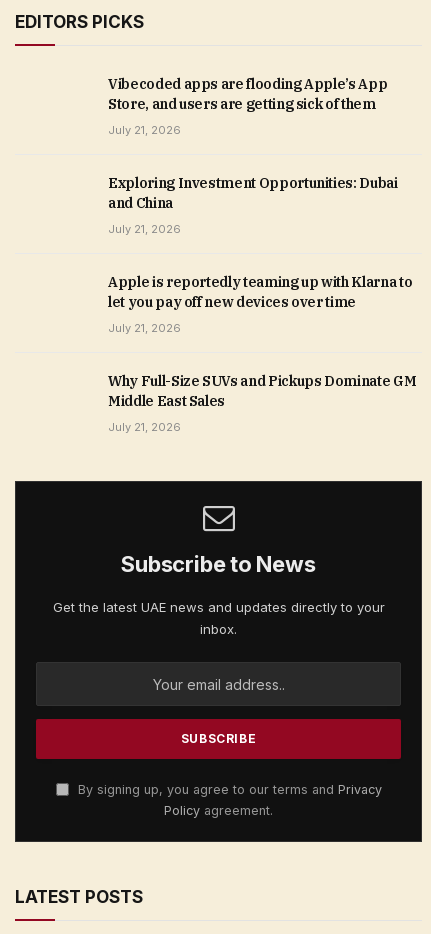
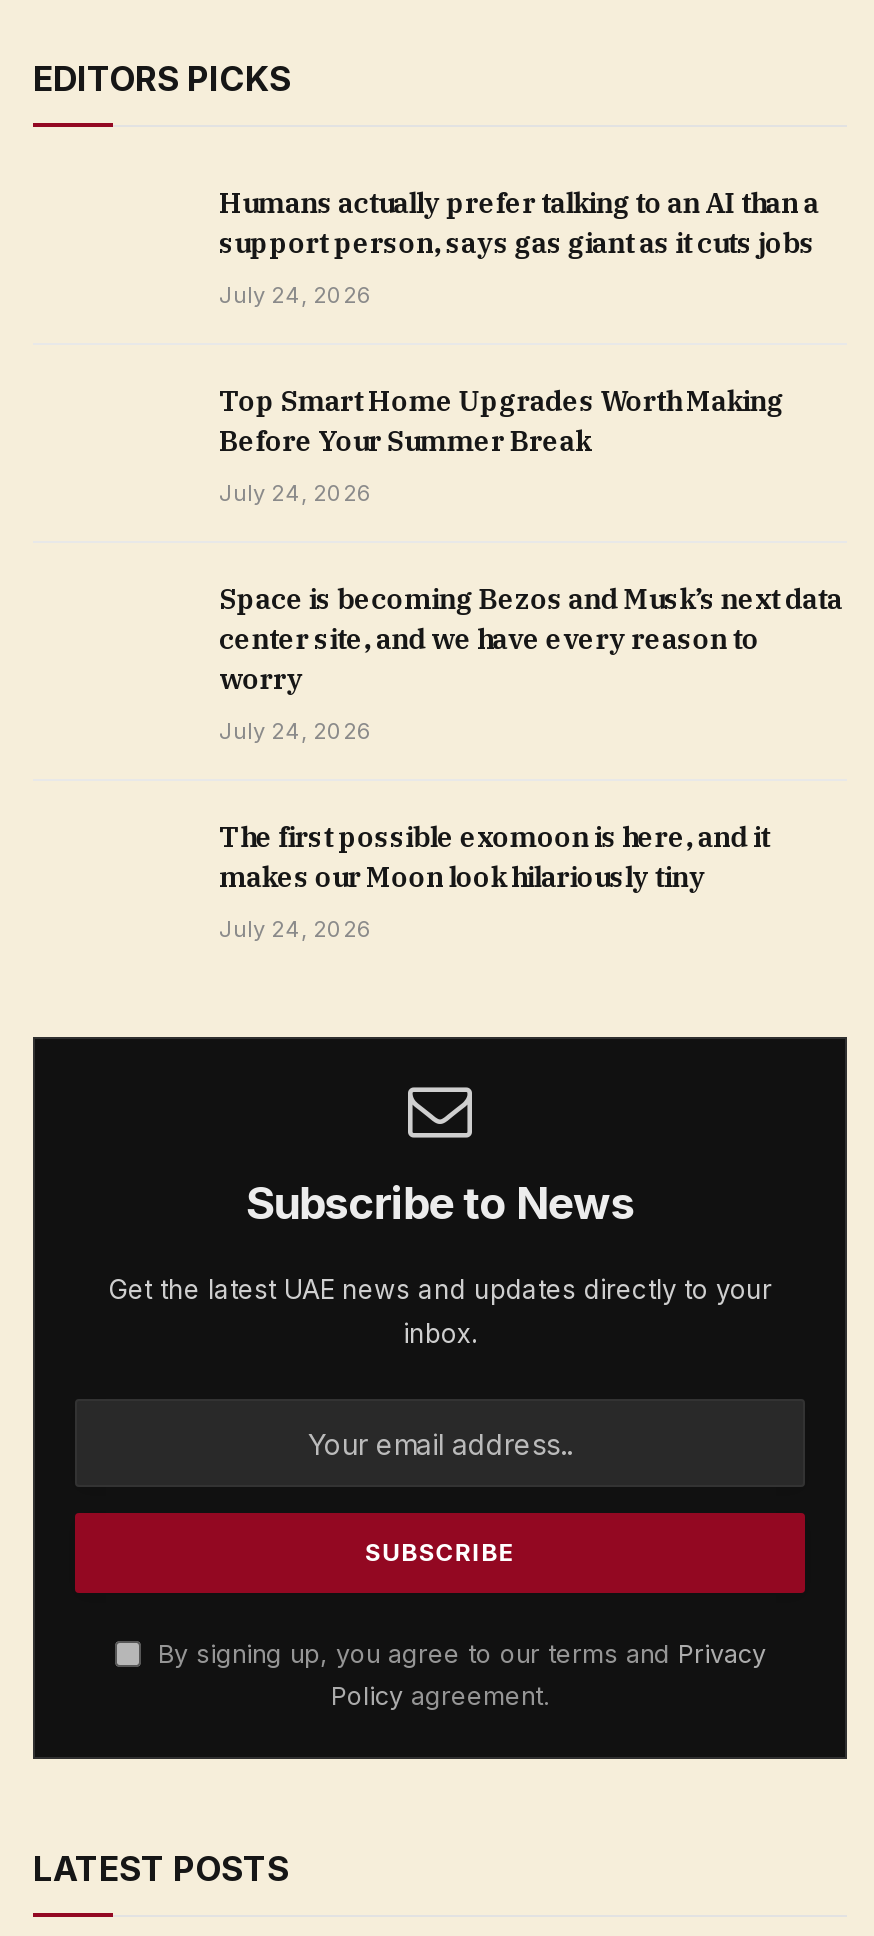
[108,75,387,113] Vibecoded apps are flooding Apple’s App | Store, and users are getting sick of them -> [219,185,819,261] Humans actually prefer talking to an AI than a | support person, says gas giant as it cuts jobs
[108,123,181,137] July 21, 2026 -> [219,281,373,309] July 24, 2026
[108,174,398,212] Exploring Investment Opportunities: Dubai | and China -> [219,383,784,459] Top Smart Home Upgrades Worth Making | Before Your Summer Break
[108,222,181,236] July 21, 2026 -> [219,479,373,507] July 24, 2026
[108,273,412,311] Apple is reportedly teaming up with Klarna to | let you pay off new devices over time -> [219,581,842,697] Space is becoming Bezos and Musk’s next data | center site, and we have every reason to | worry
[108,321,181,335] July 21, 2026 -> [219,717,373,745] July 24, 2026
[108,372,416,410] Why Full-Size SUVs and Pickups Dominate GM | Middle East Sales -> [219,819,770,895] The first possible exomoon is here, and it | makes our Moon look hilariously tiny
[108,420,181,434] July 21, 2026 -> [219,915,373,943] July 24, 2026

